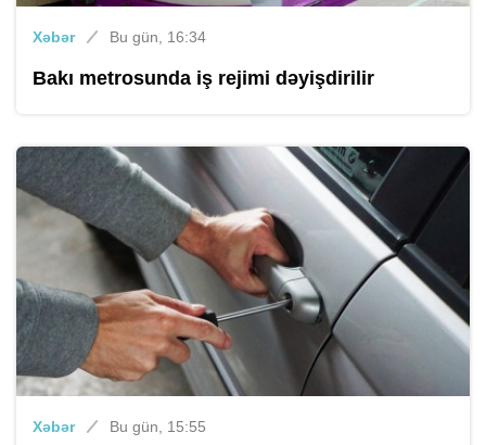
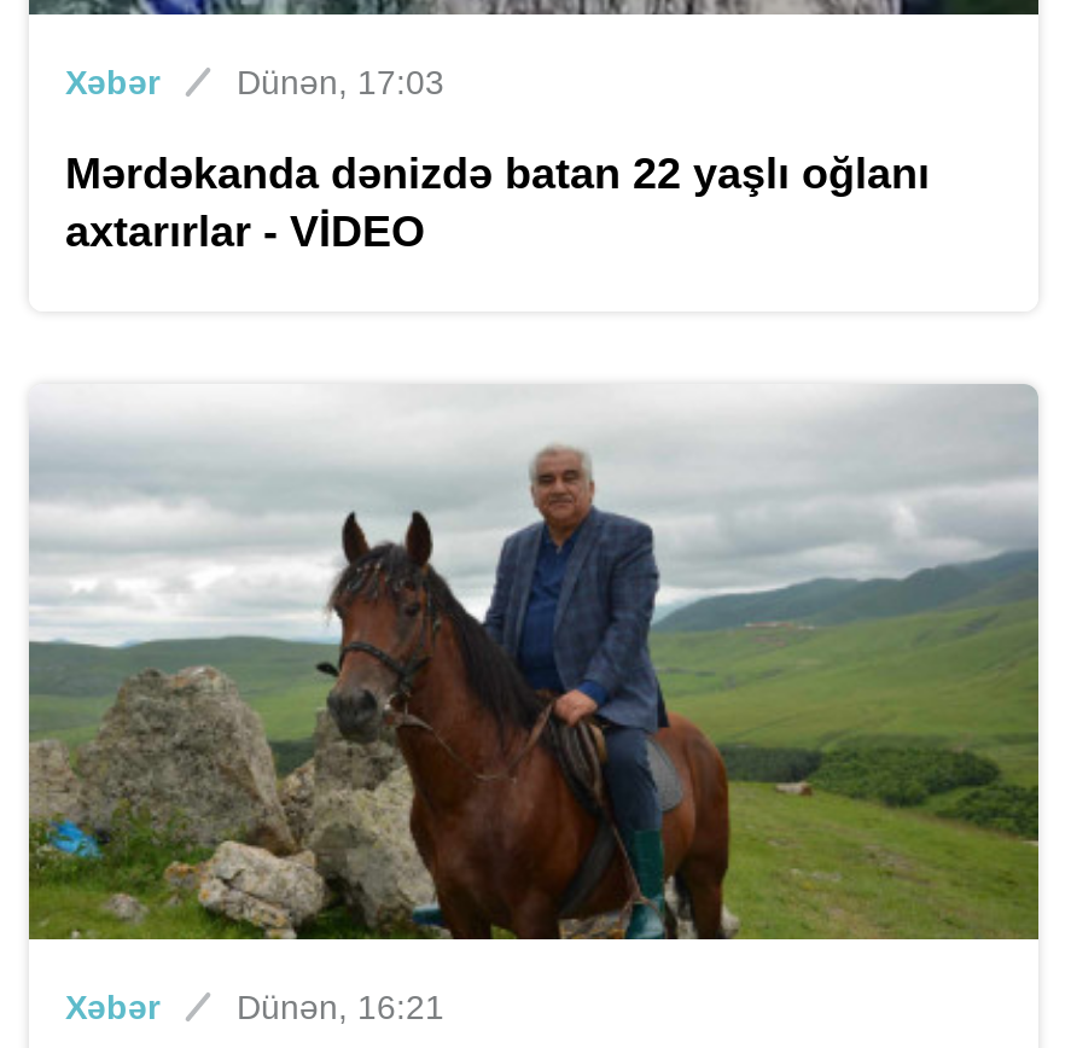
[110,28,206,45] Bu gün, 16:34 -> [237,62,444,101] Dünən, 17:03
[33,67,374,89] Bakı metrosunda iş rejimi dəyişdirilir -> [65,149,930,255] Mərdəkanda dənizdə batan 22 yaşlı oğlanı | axtarırlar - VİDEO
[15,145,471,435] [image] | Xəbər Bu gün, 15:55 -> [29,384,1041,1026] [image] | Xəbər Dünən, 16:21

